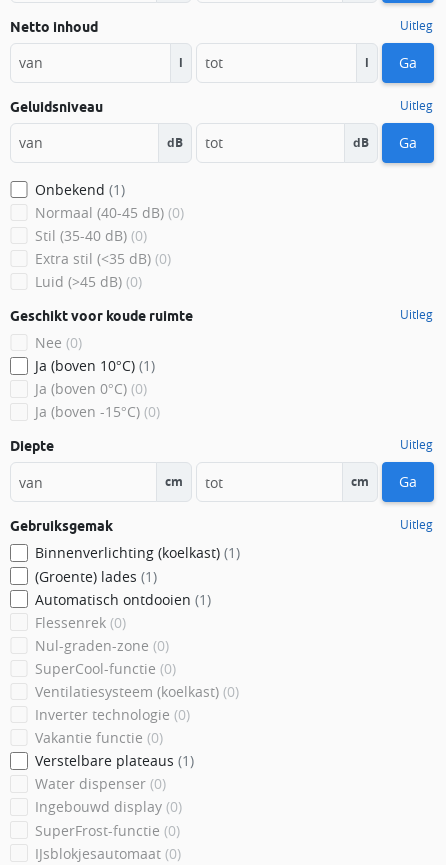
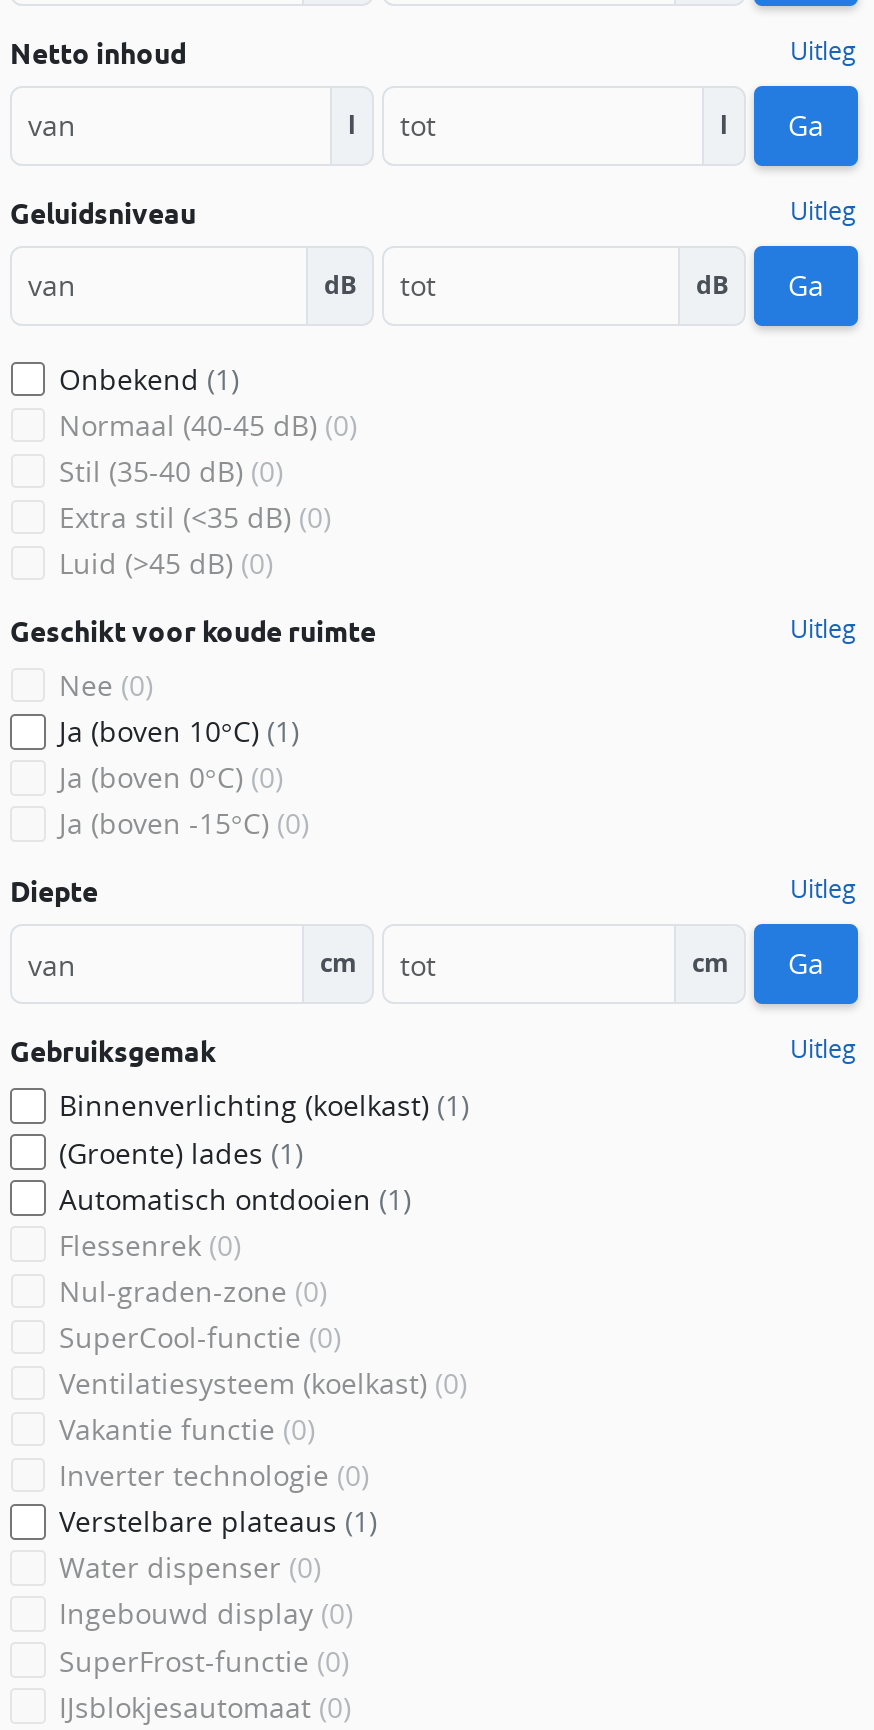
moved [34,705,189,724] -> [59,1456,369,1494]: Inverter technologie (0)
moved [34,728,162,747] -> [59,1410,315,1448]: Vakantie functie (0)

